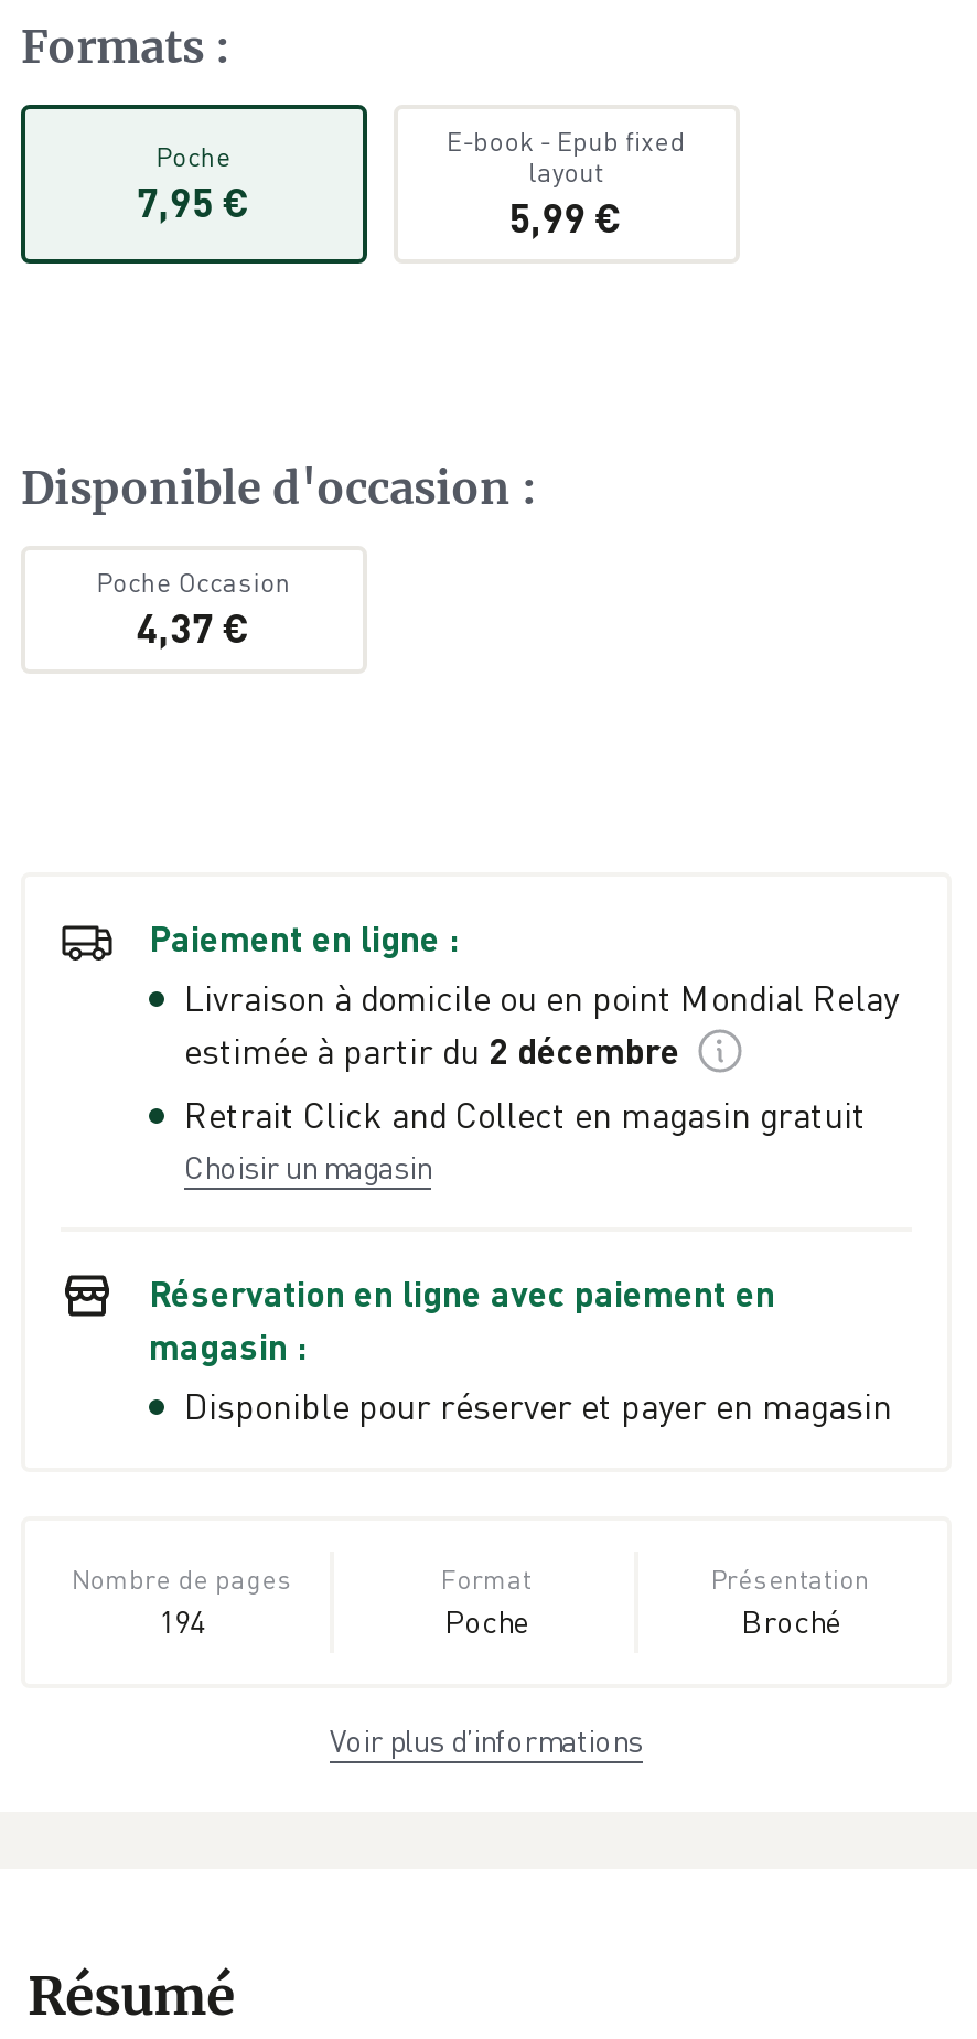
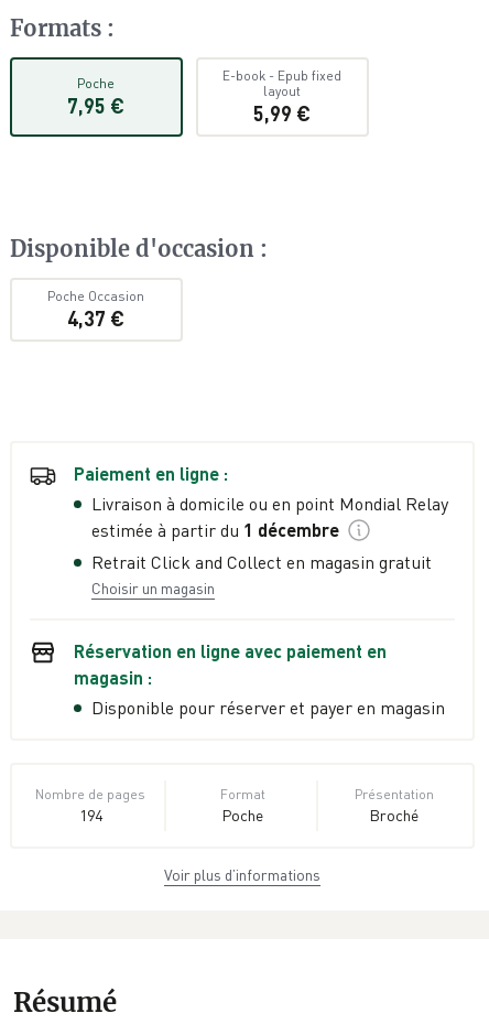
[184,1030,680,1074] estimée à partir du 2 décembre -> [91,519,339,542] estimée à partir du 1 décembre

